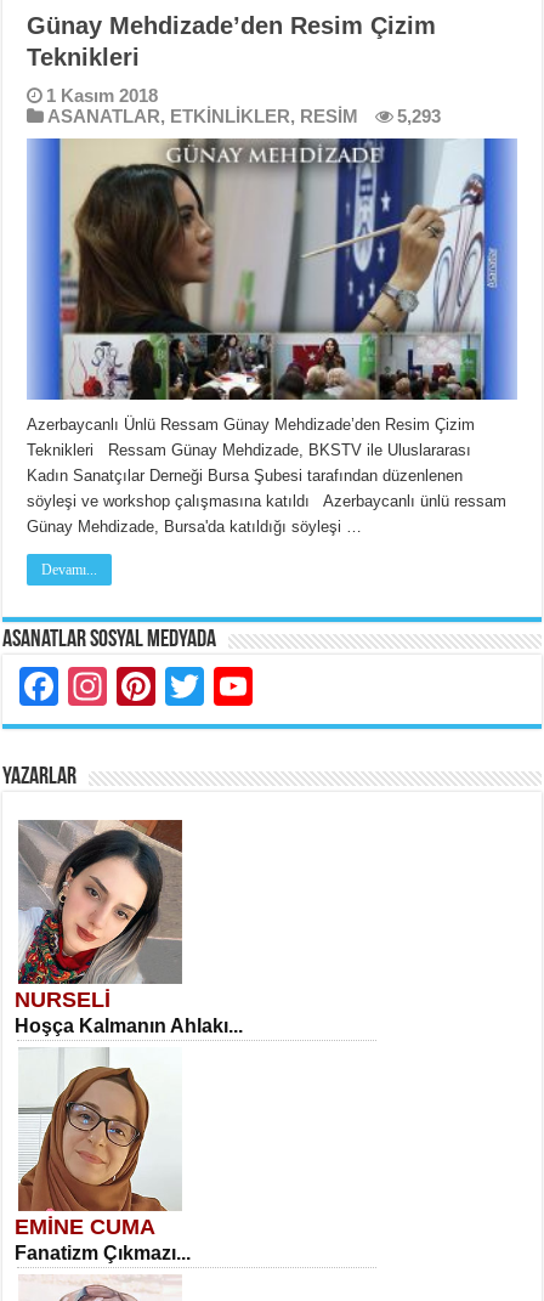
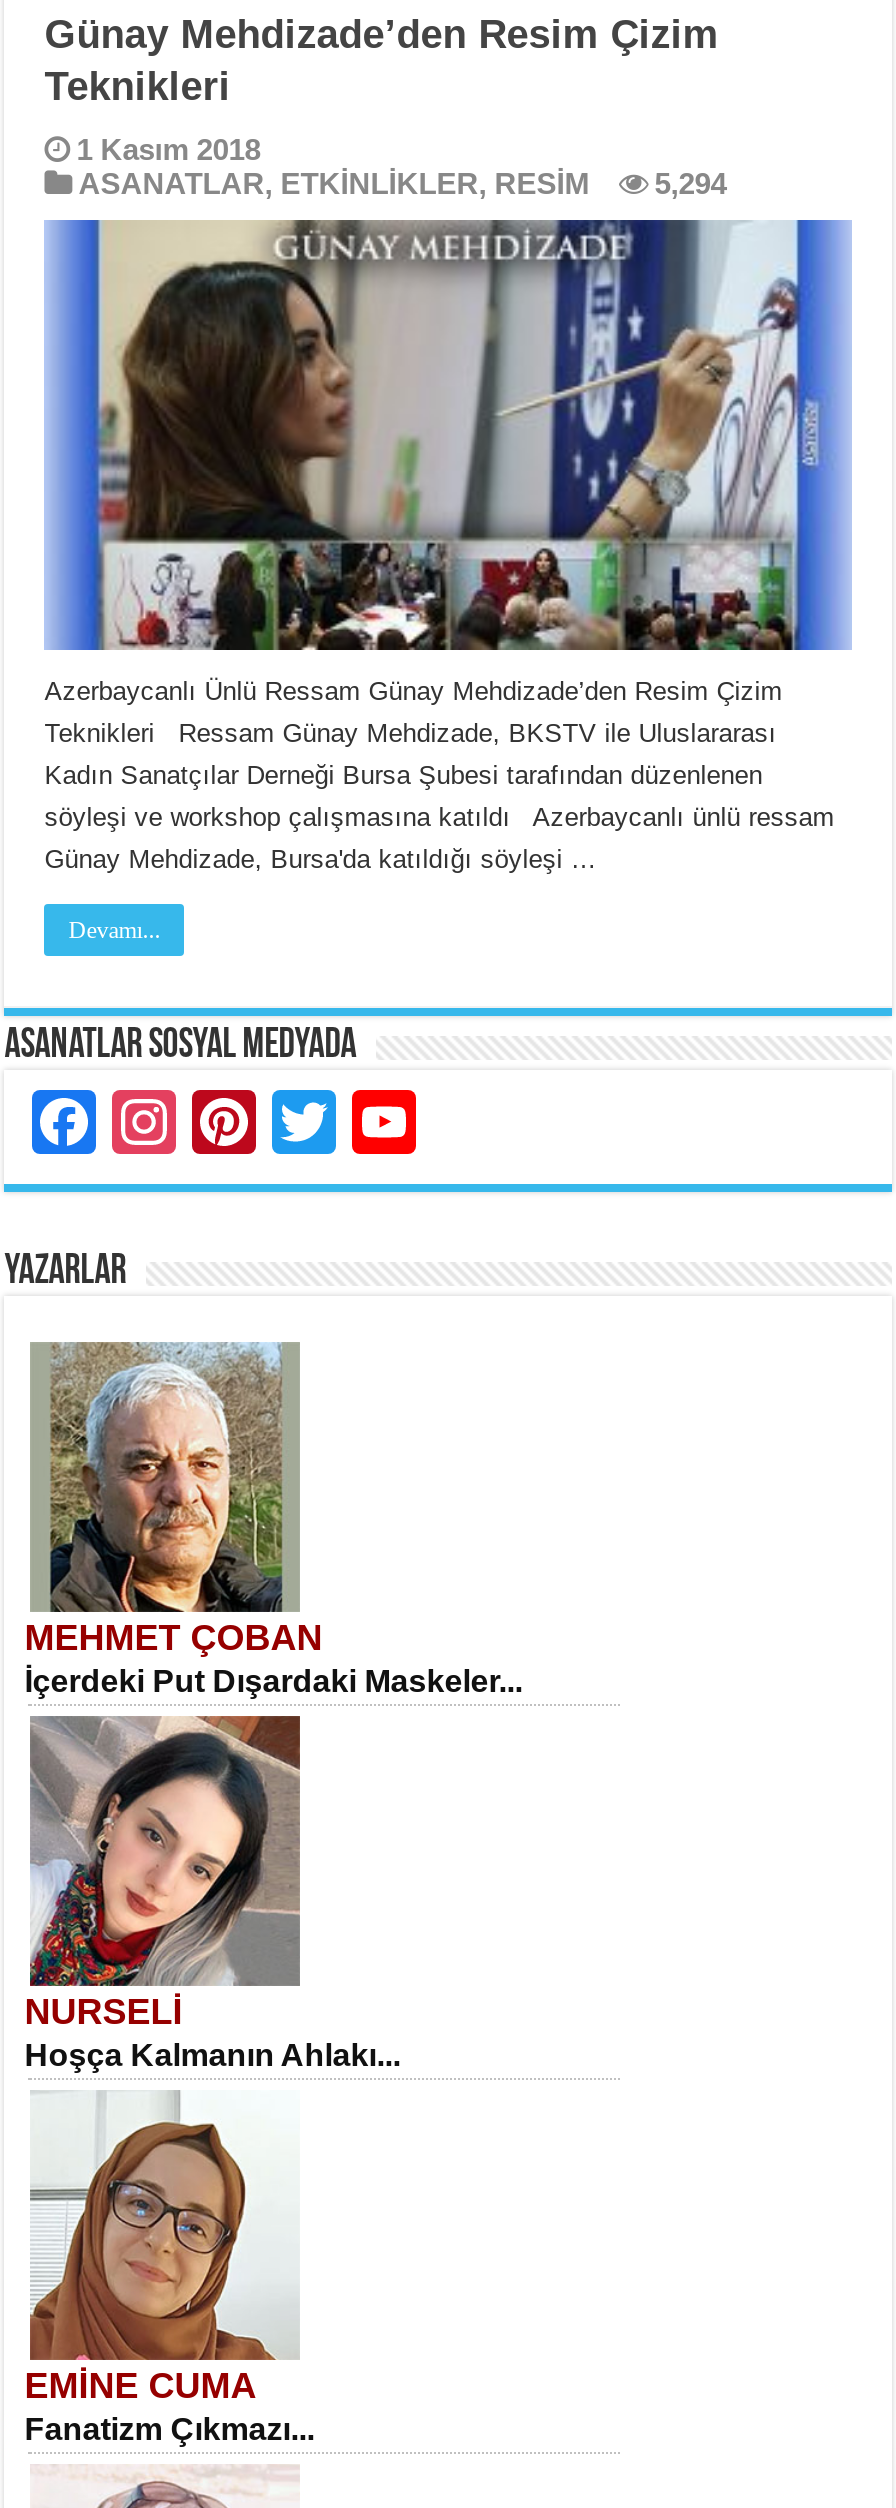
[48,106,441,126] ASANATLAR, ETKİNLİKLER, RESİM 5,293 -> [78,166,726,200] ASANATLAR, ETKİNLİKLER, RESİM 5,294
none -> [24,1342,522,1698] [image] | MEHMET ÇOBAN | İçerdeki Put Dışardaki Maskeler...

